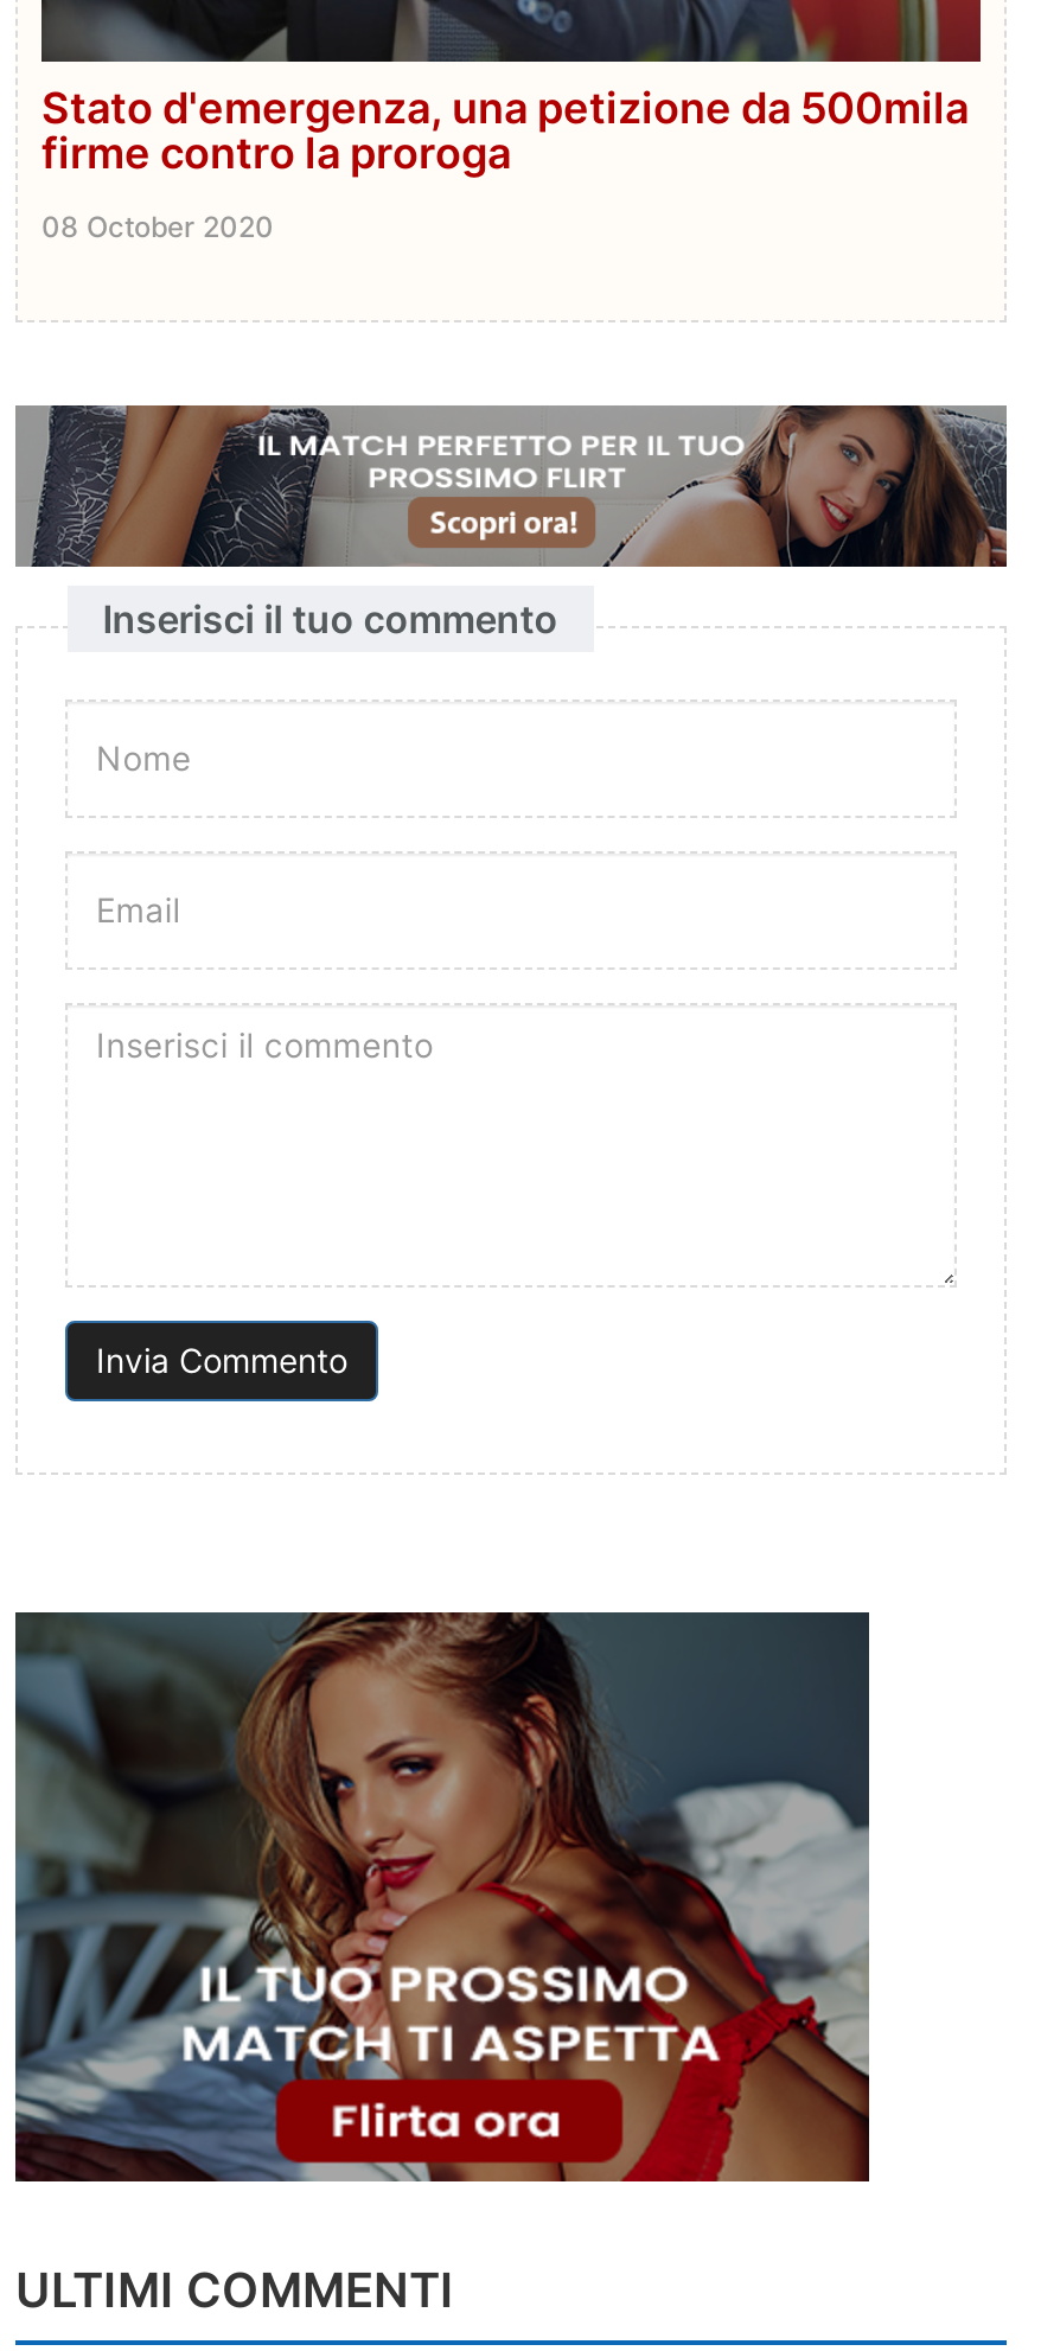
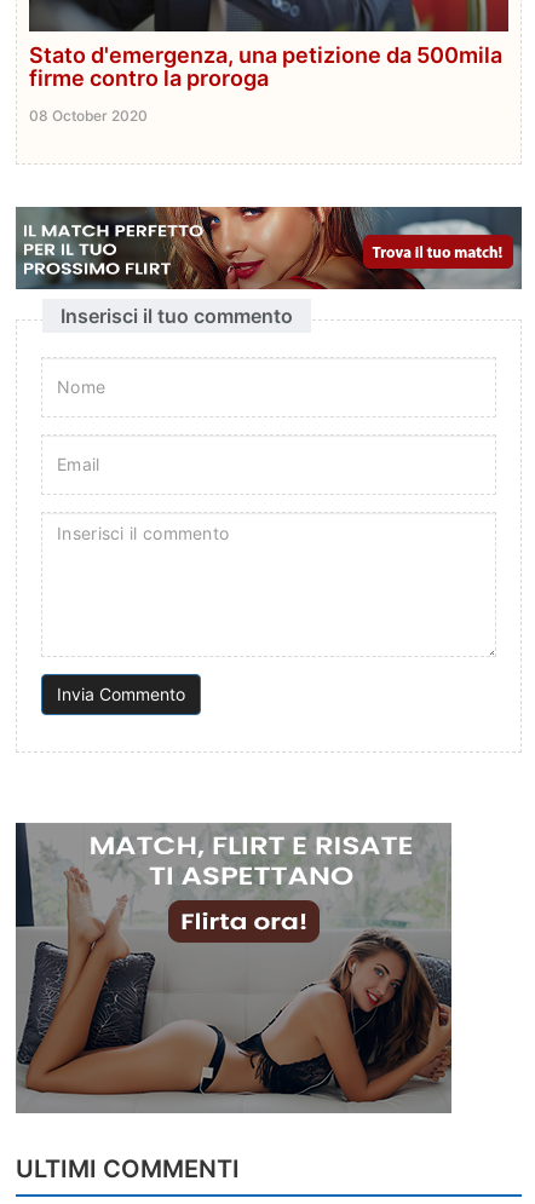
[15,403,1007,569] [image] -> [17,206,522,290] [image]
[15,1610,871,2184] [image] -> [16,823,451,1114] [image]

